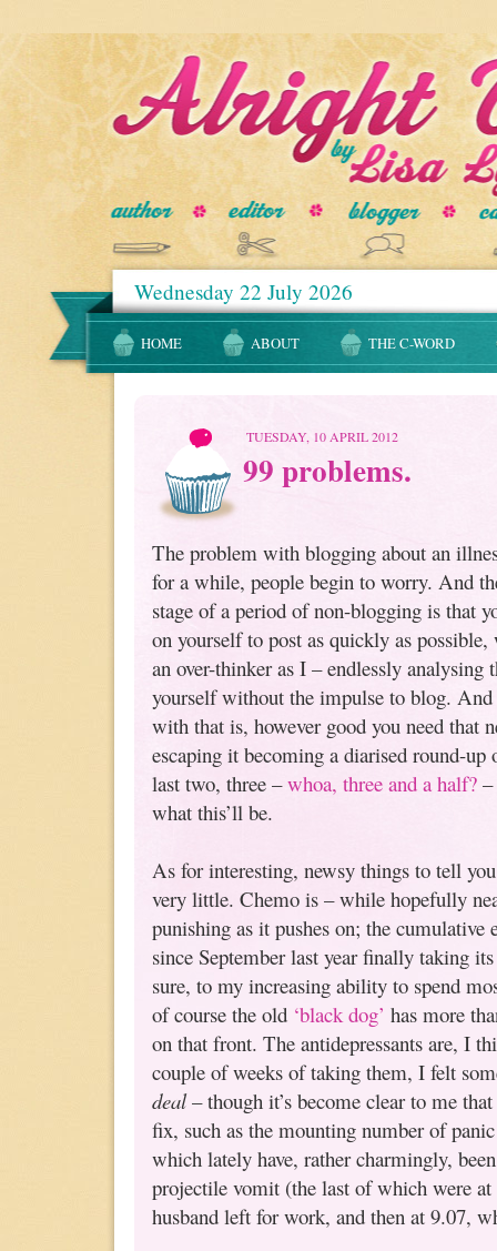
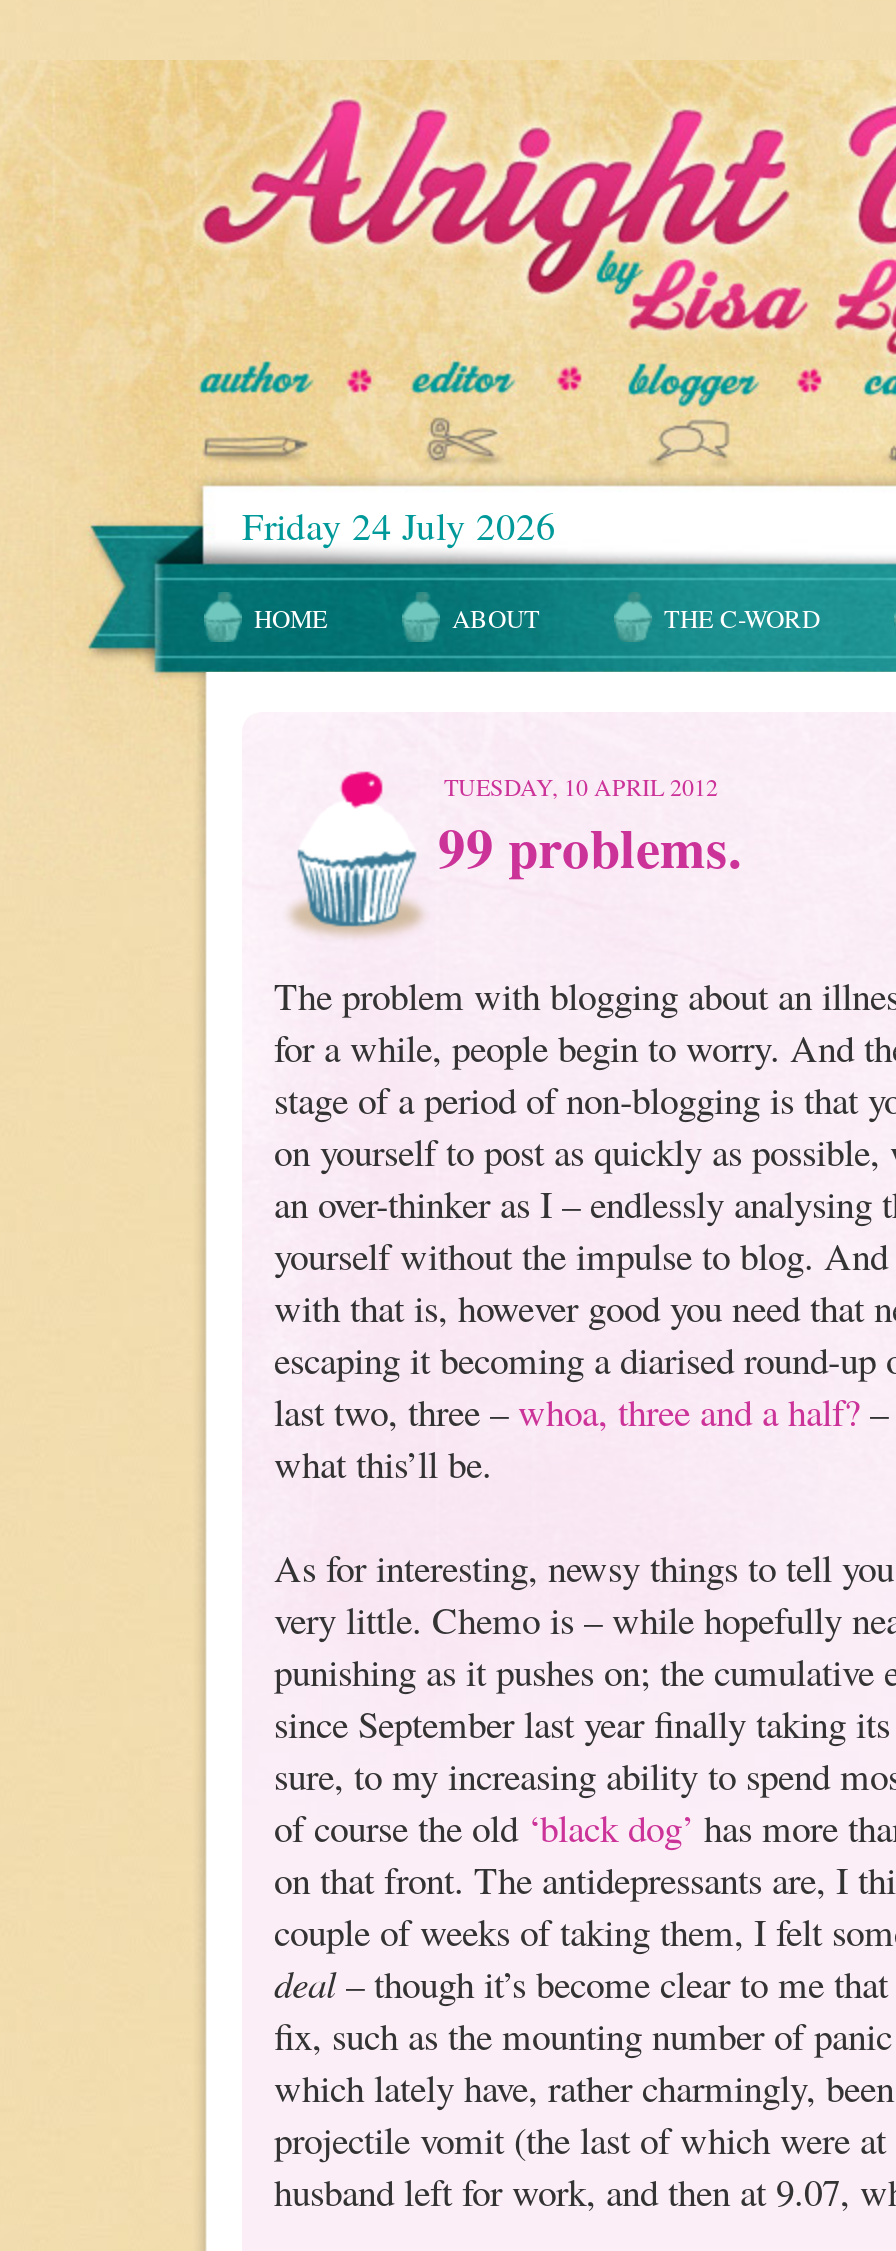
[134,278,353,305] Wednesday 22 July 2026 -> [242,500,556,550] Friday 24 July 2026

